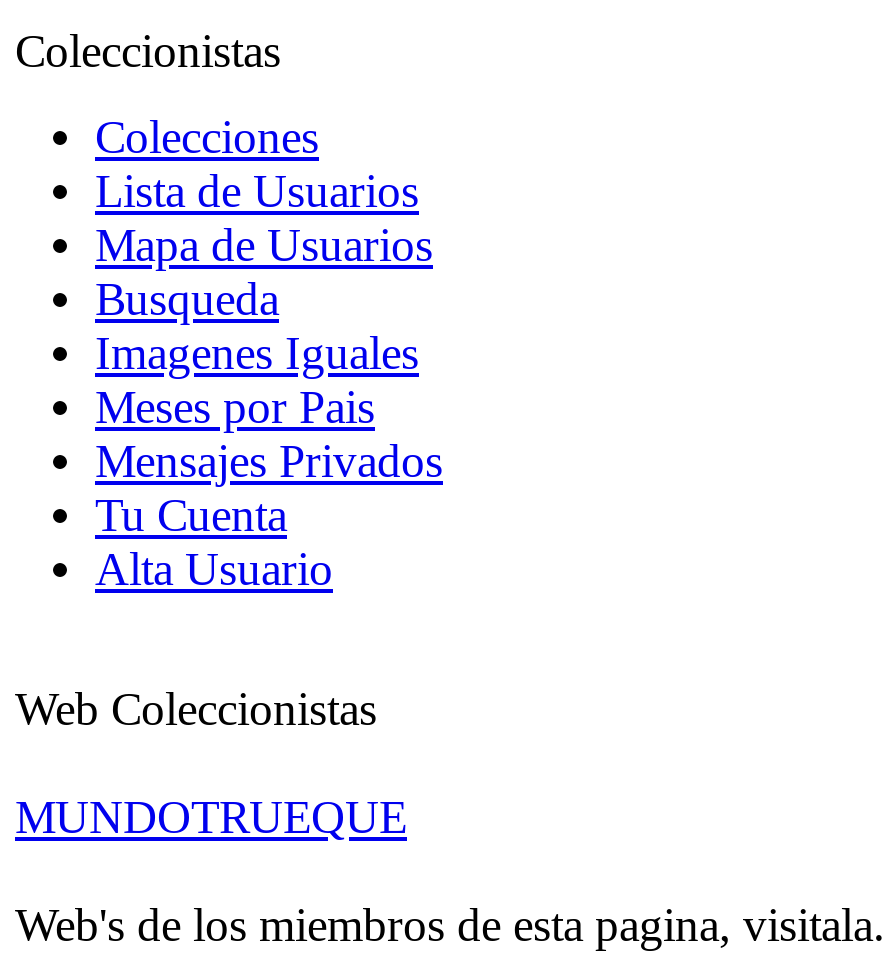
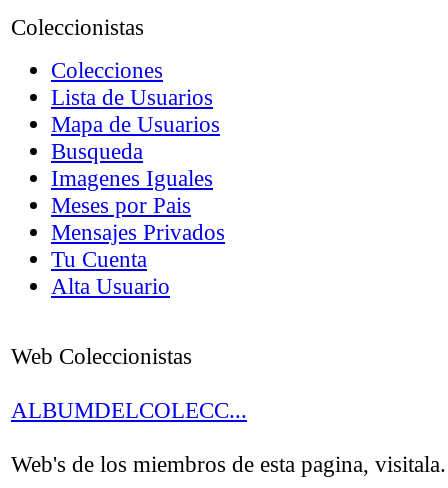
[15,791,407,843] MUNDOTRUEQUE -> [11,397,247,423] ALBUMDELCOLECC...

